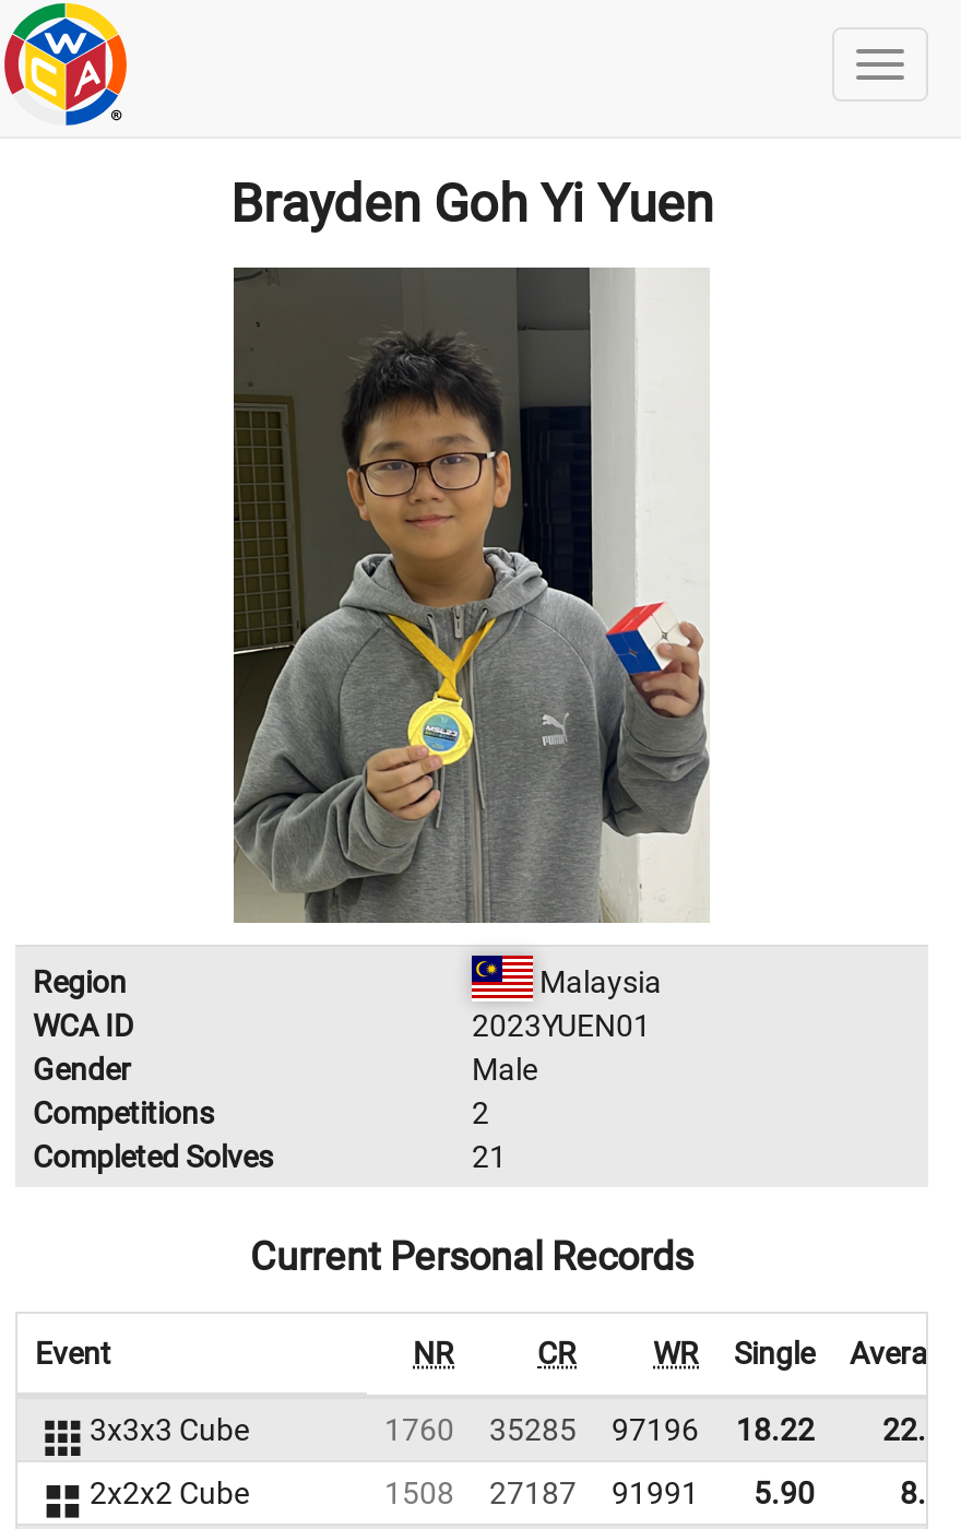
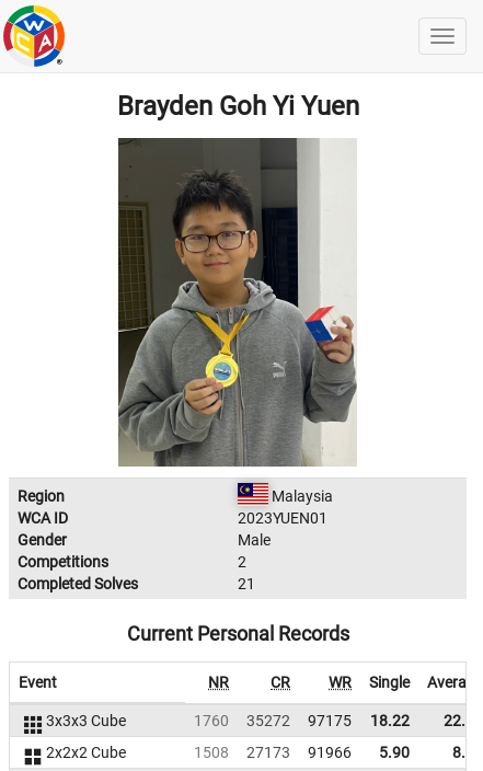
[489,1412,577,1447] 35285 -> [246,712,290,729] 35272
[612,1412,699,1447] 97196 -> [308,712,352,729] 97175
[489,1475,577,1510] 27187 -> [246,744,290,761] 27173
[612,1475,699,1510] 91991 -> [308,744,352,761] 91966

